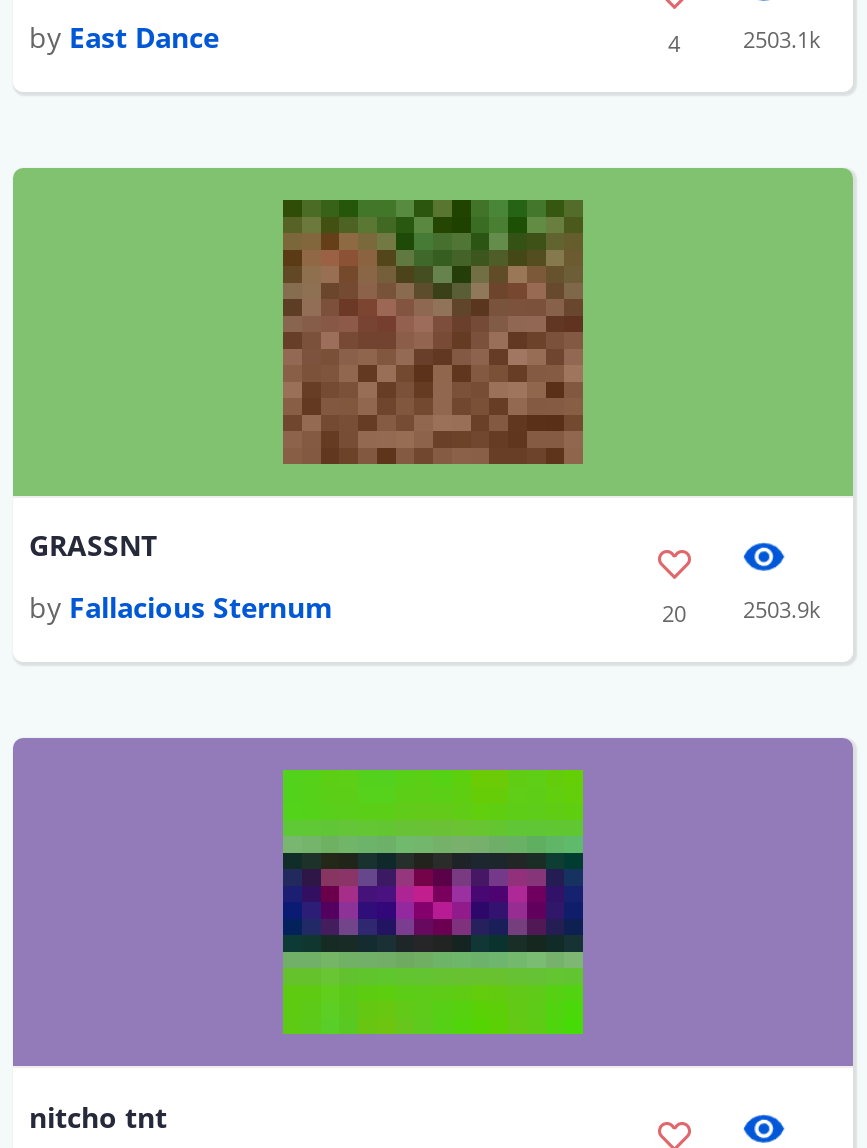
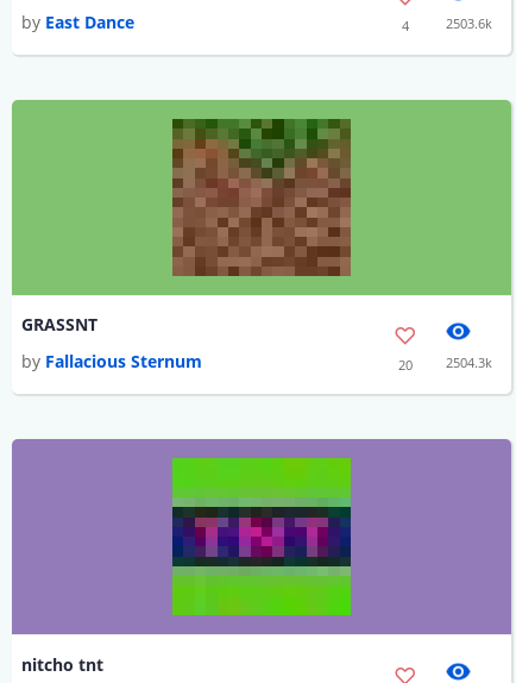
[743,24,821,54] 2503.1k -> [446,14,492,32] 2503.6k
[662,594,821,628] 20 2503.9k -> [398,354,492,374] 20 2504.3k

